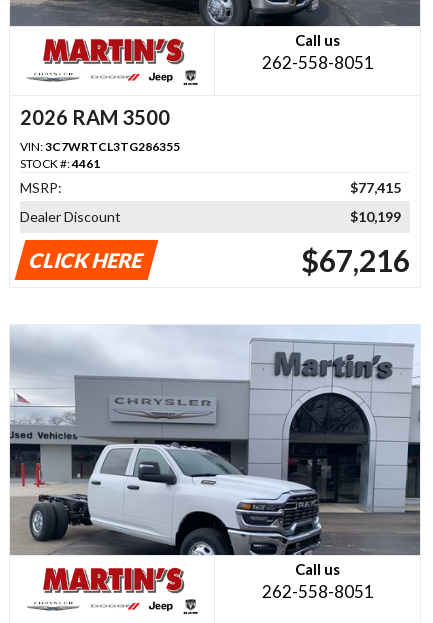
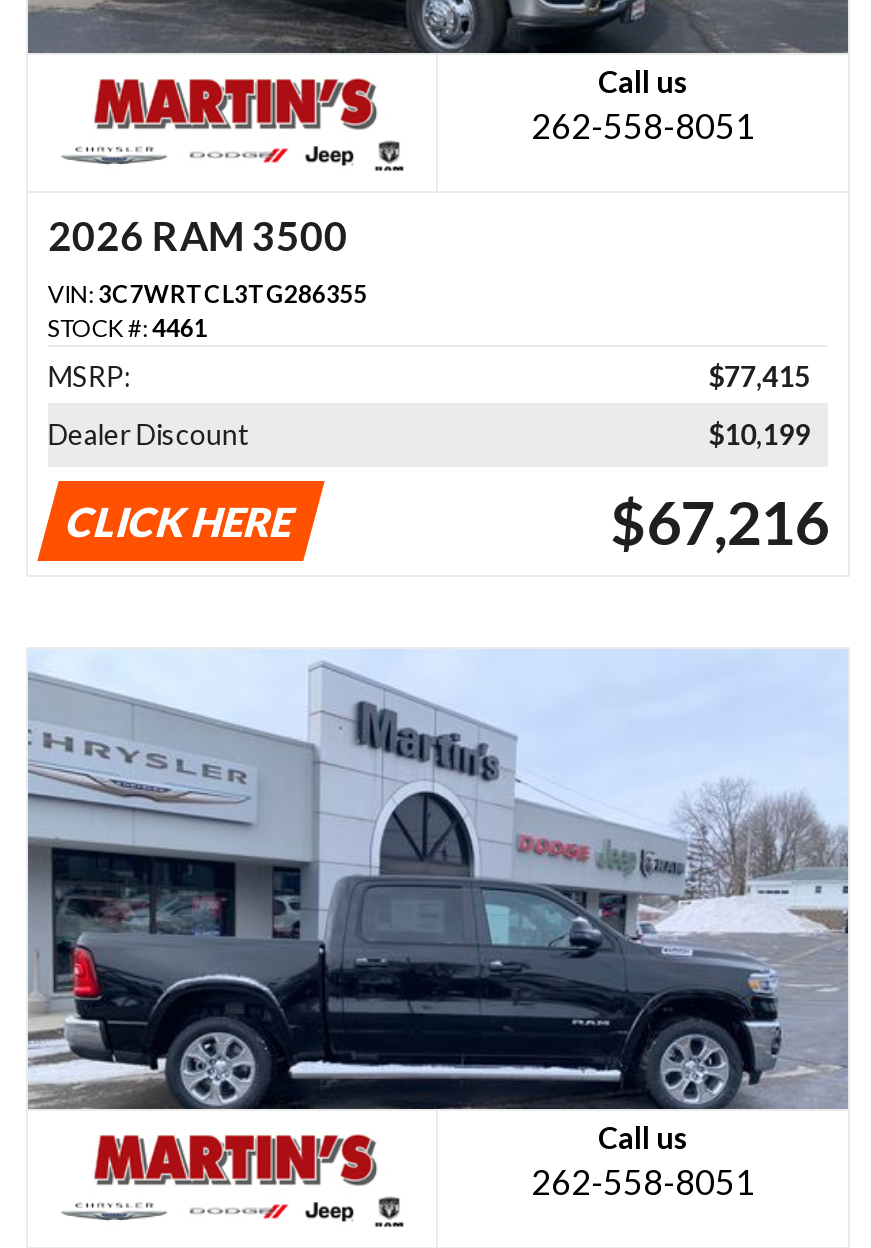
[9,327,421,556] [image] -> [26,654,848,1112] [image]

